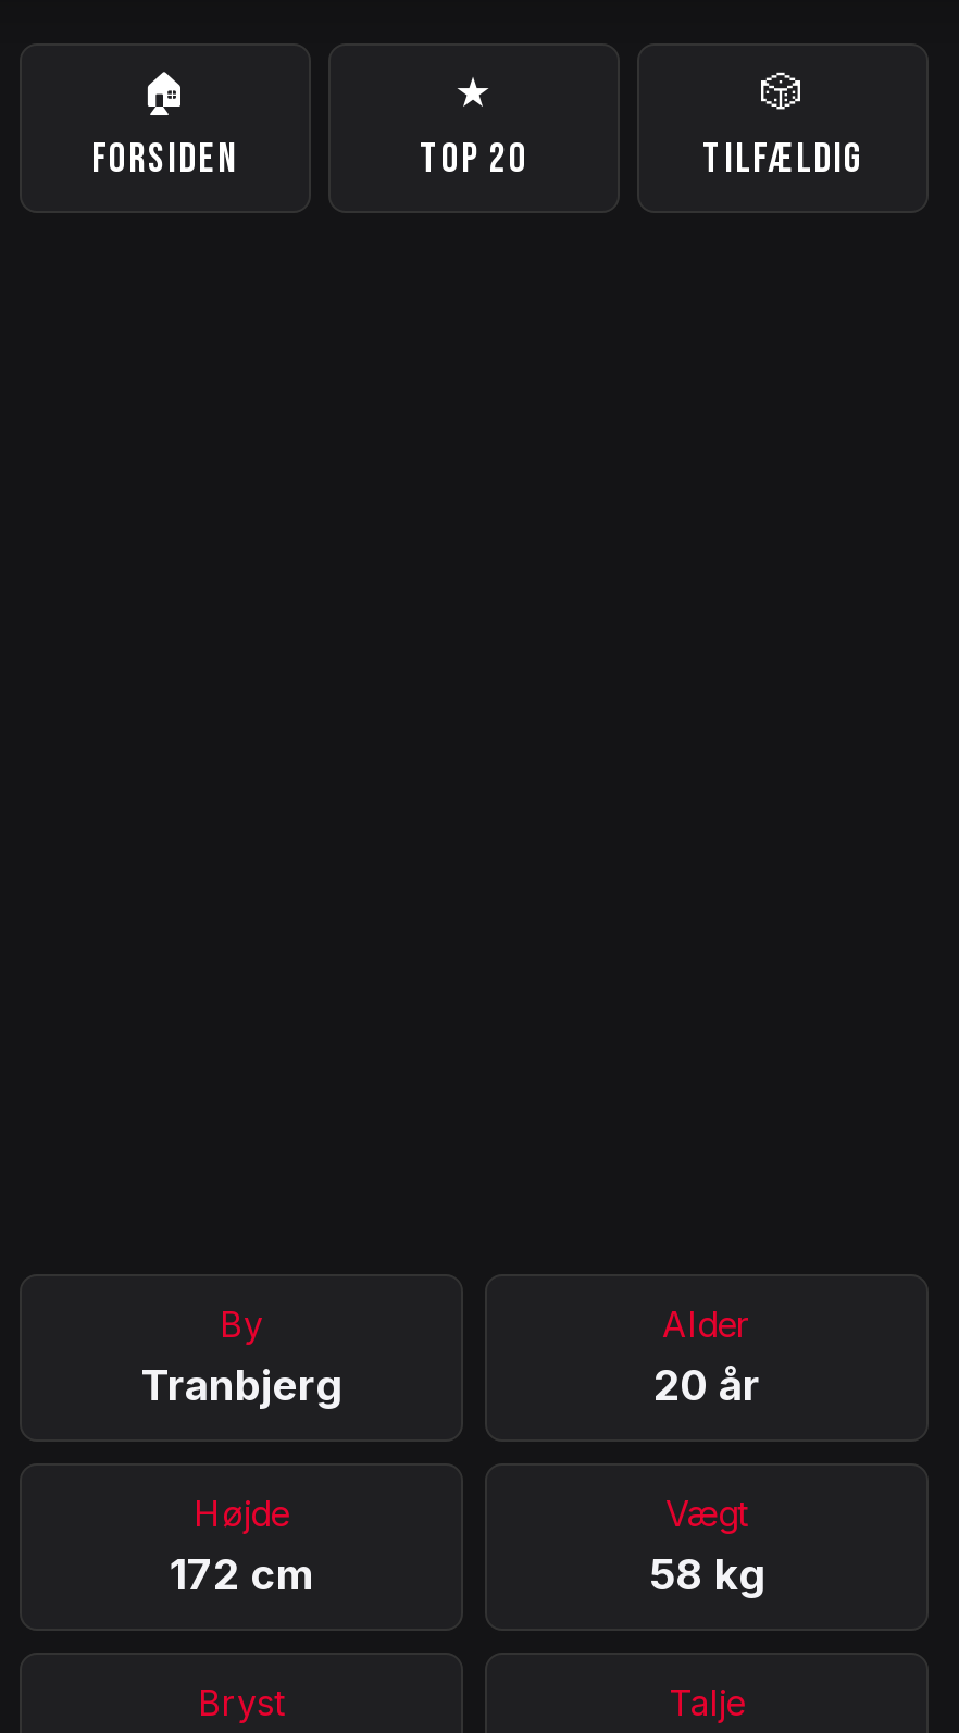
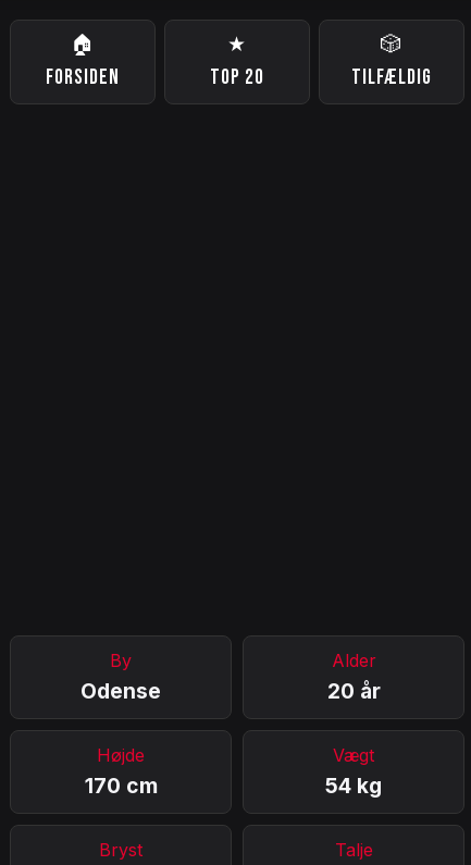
[141,1359,341,1411] Tranbjerg -> [80,678,161,704] Odense
[170,1548,313,1600] 172 cm -> [84,772,157,799] 170 cm
[649,1548,764,1600] 58 kg -> [325,772,382,799] 54 kg

